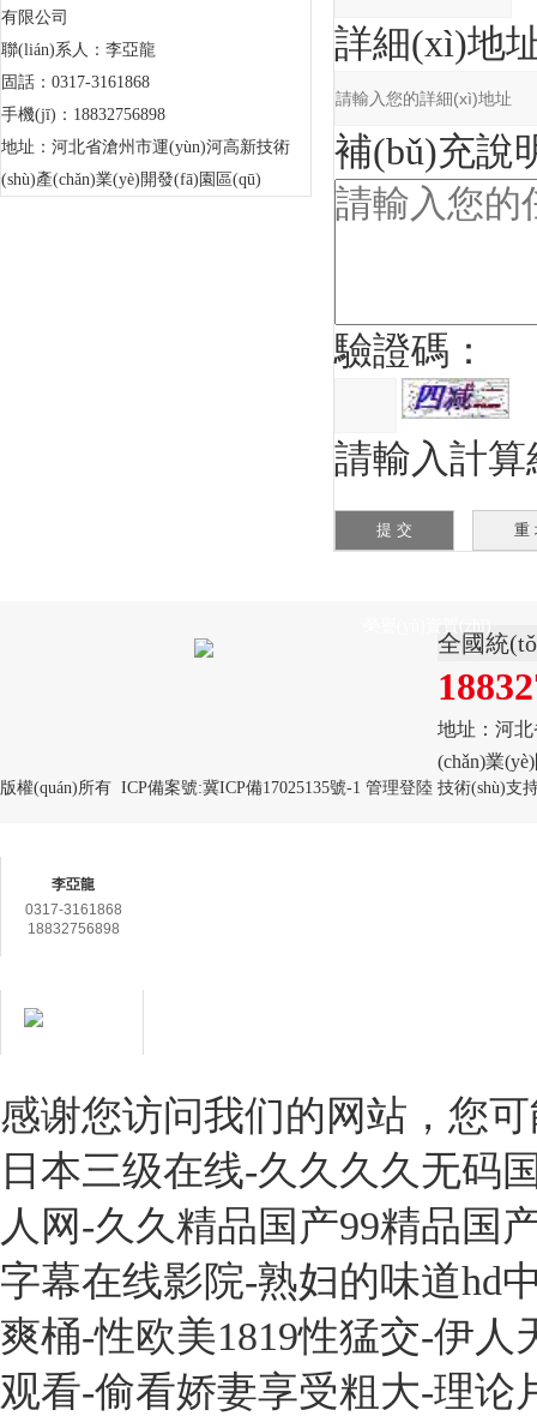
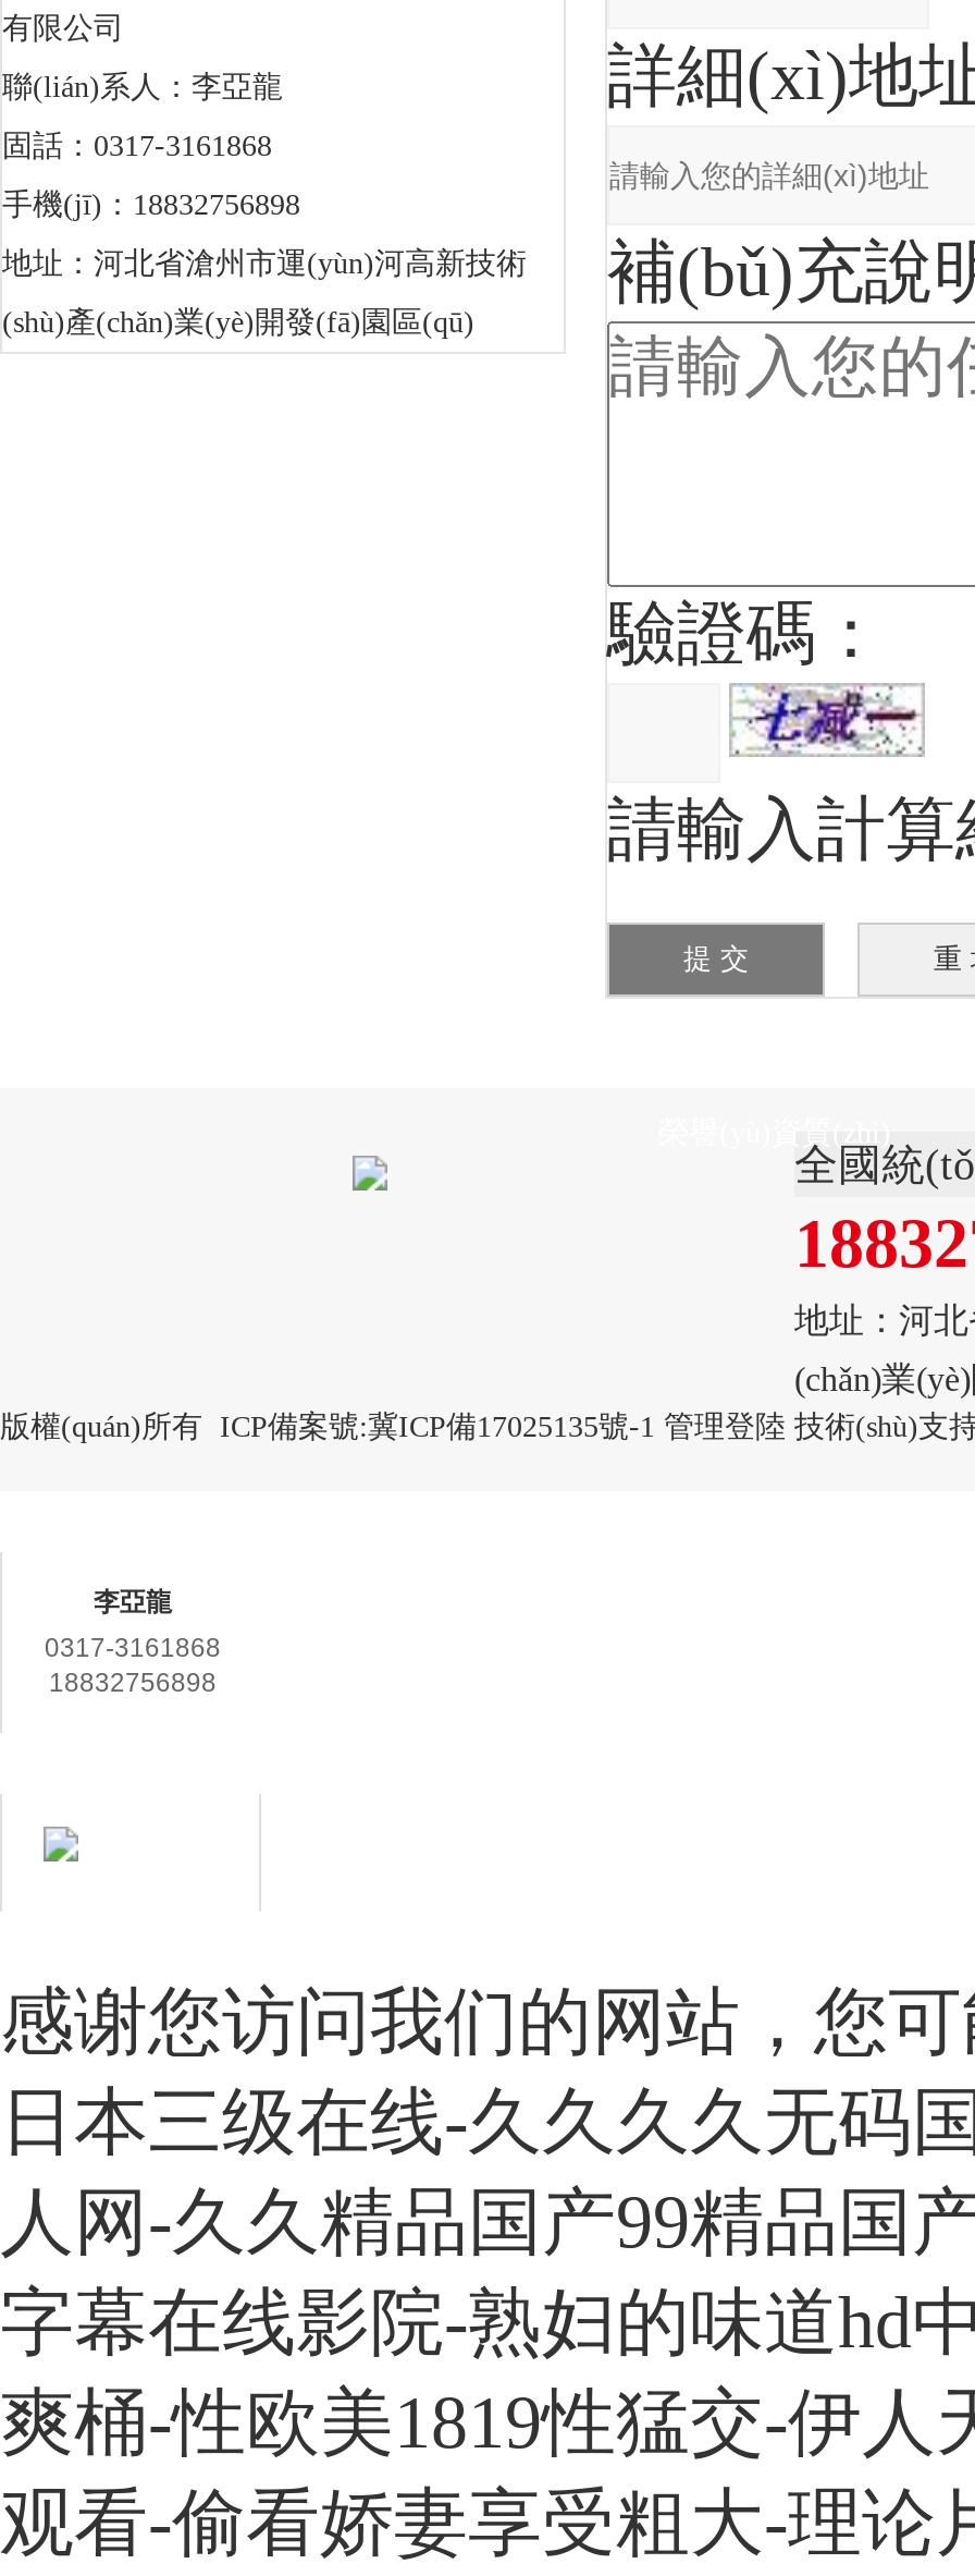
[405,378,508,419] [image] -> [729,683,921,757] [image]

